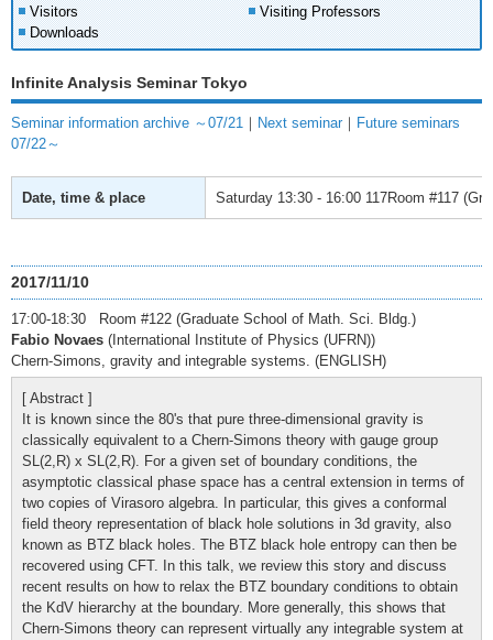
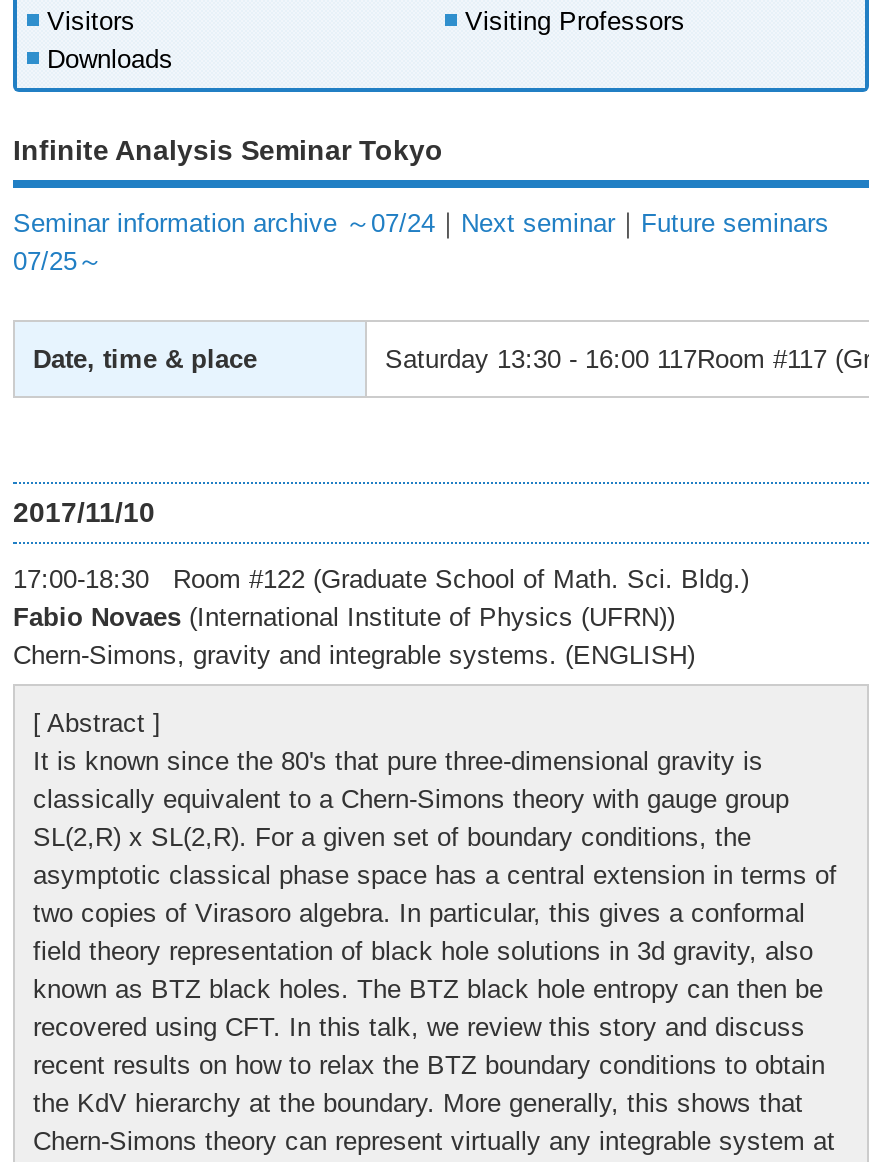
[11,115,460,131] Seminar information archive ～07/21｜Next seminar｜Future seminars -> [13,208,829,238] Seminar information archive ～07/24｜Next seminar｜Future seminars
[11,136,61,152] 07/22～ -> [13,246,103,276] 07/25～

